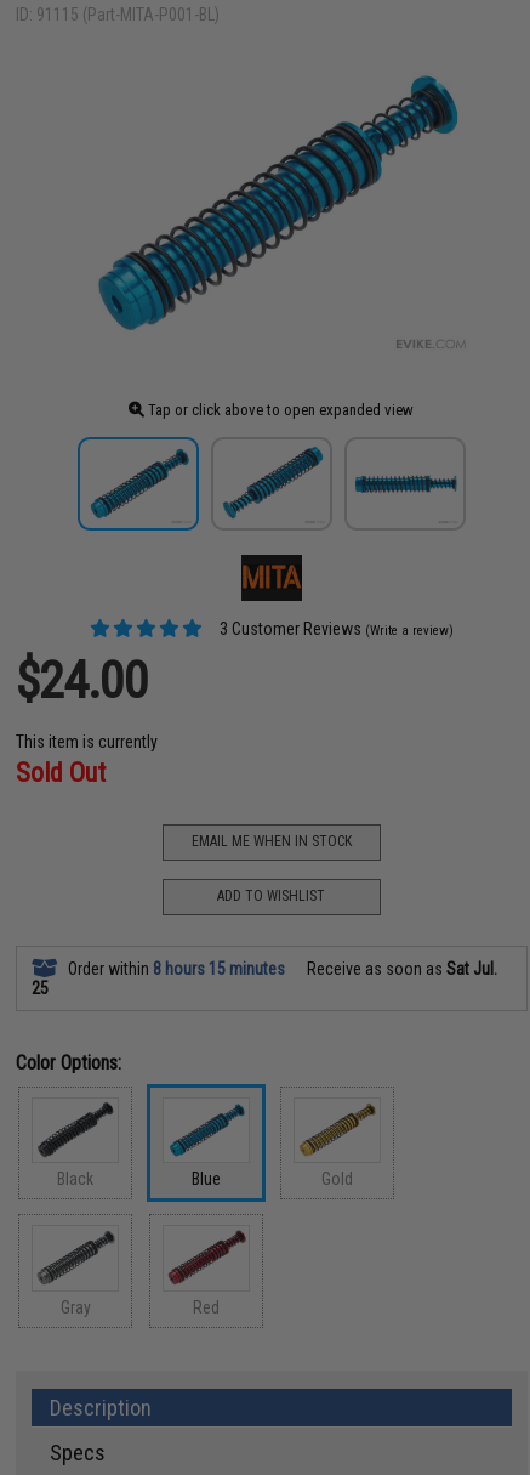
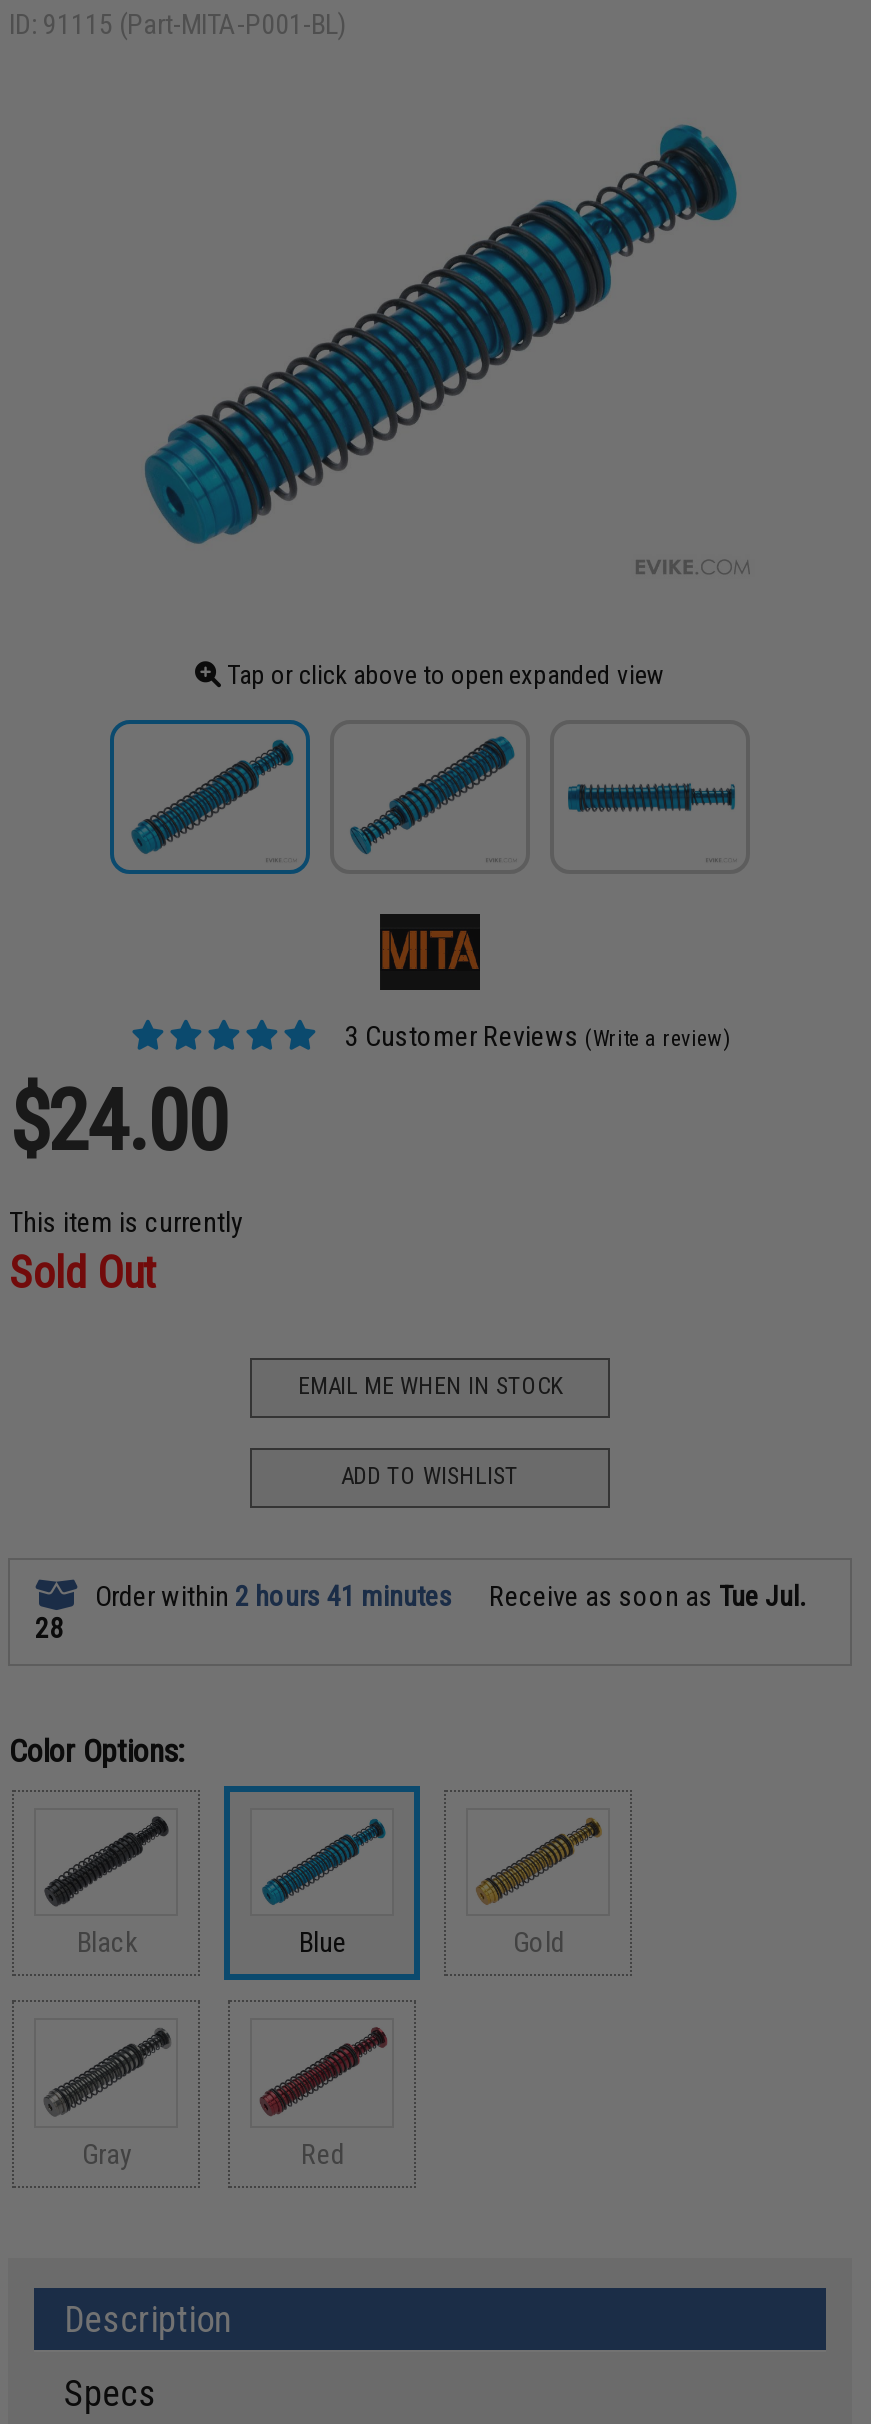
[65,958,285,978] Order within 8 hours 15 minutes -> [89,1579,453,1611] Order within 2 hours 41 minutes
[304,958,498,978] Receive as soon as Sat Jul. -> [483,1579,805,1611] Receive as soon as Tue Jul.
[32,978,49,997] 25 -> [35,1611,63,1643] 28

